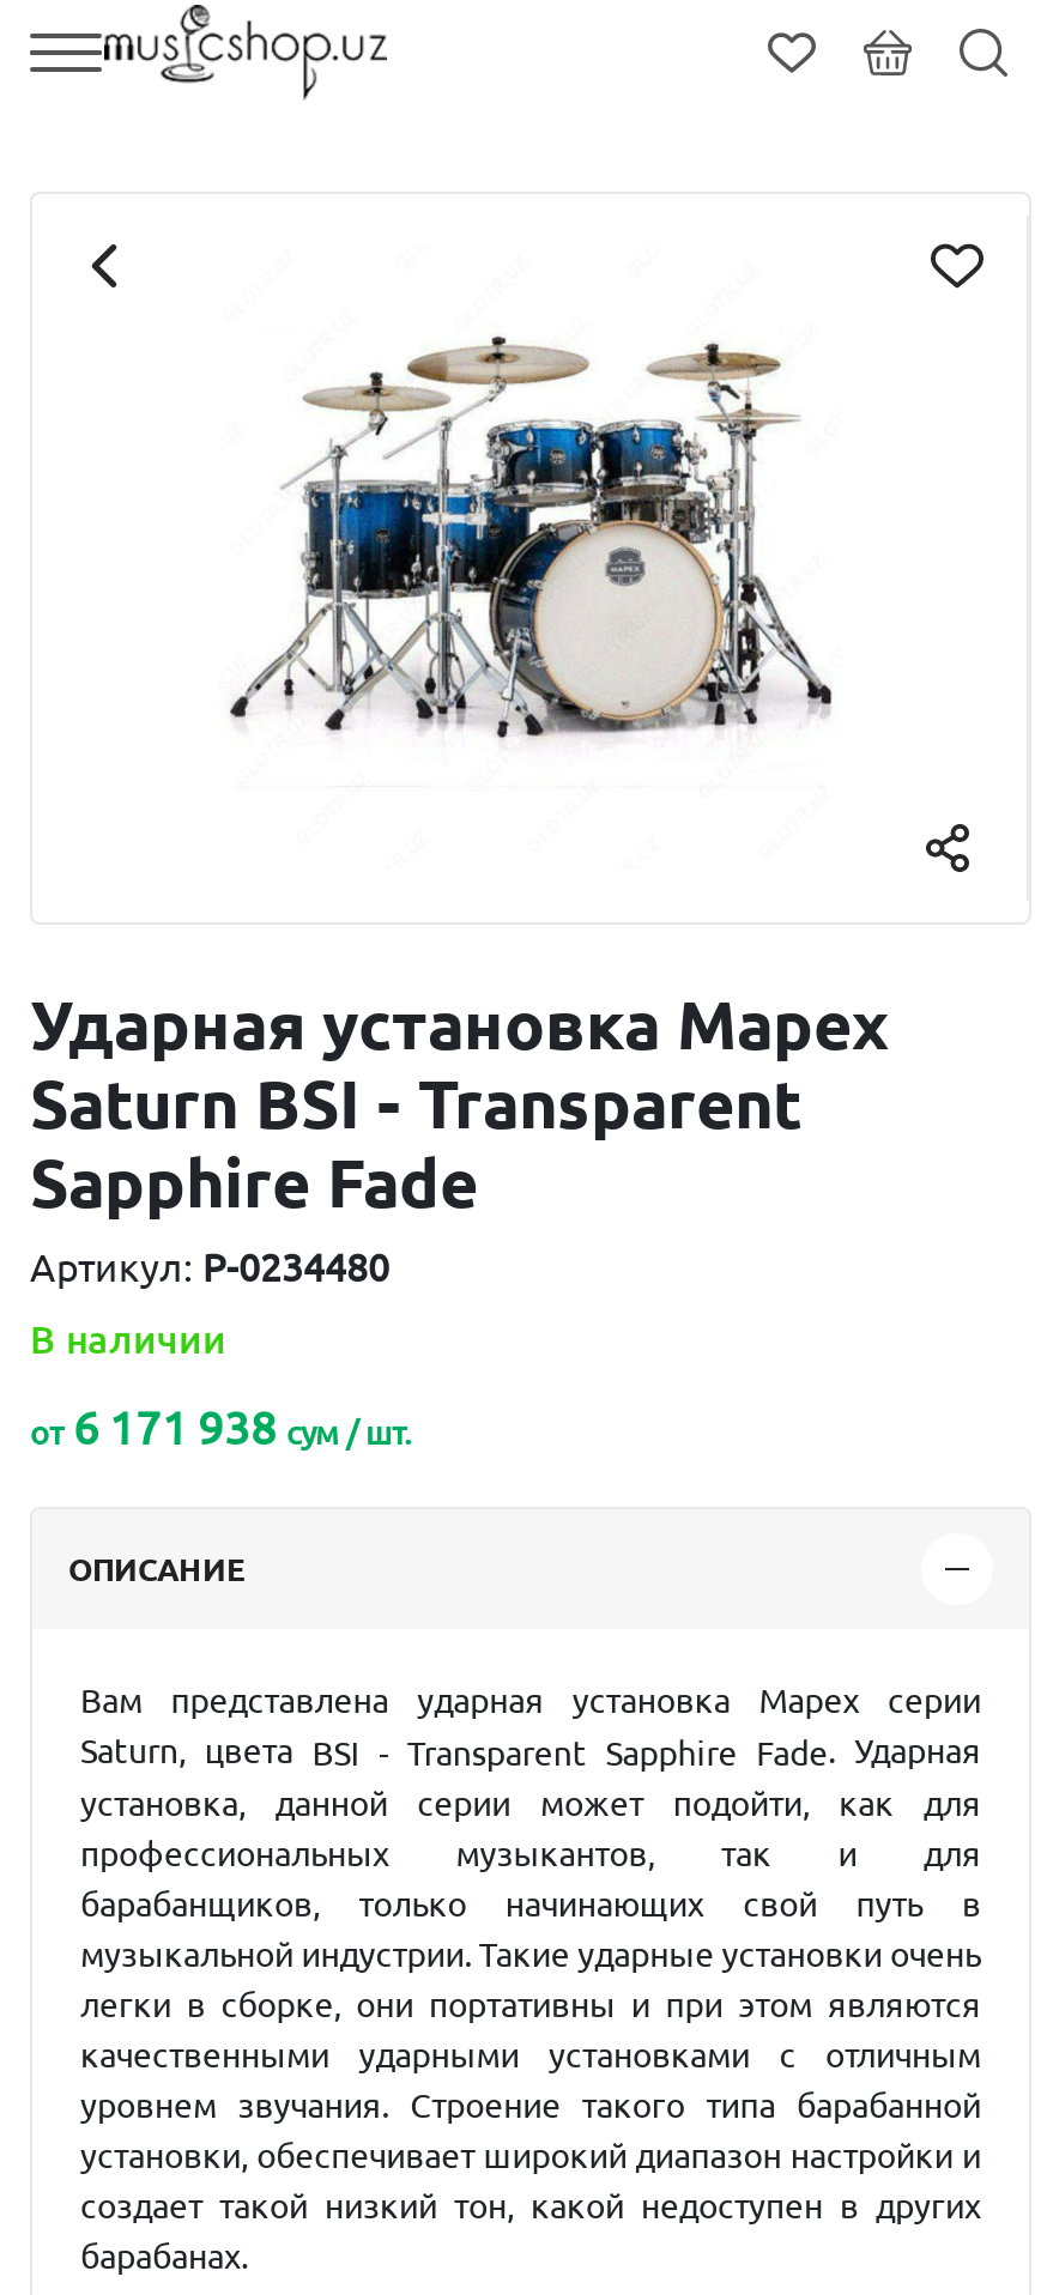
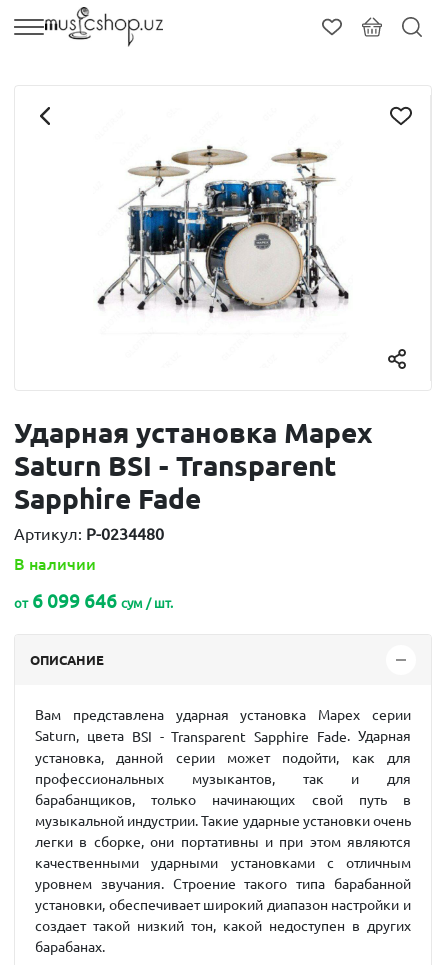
[30,1401,411,1454] от 6 171 938 сум / шт. -> [14,590,173,612] от 6 099 646 сум / шт.

